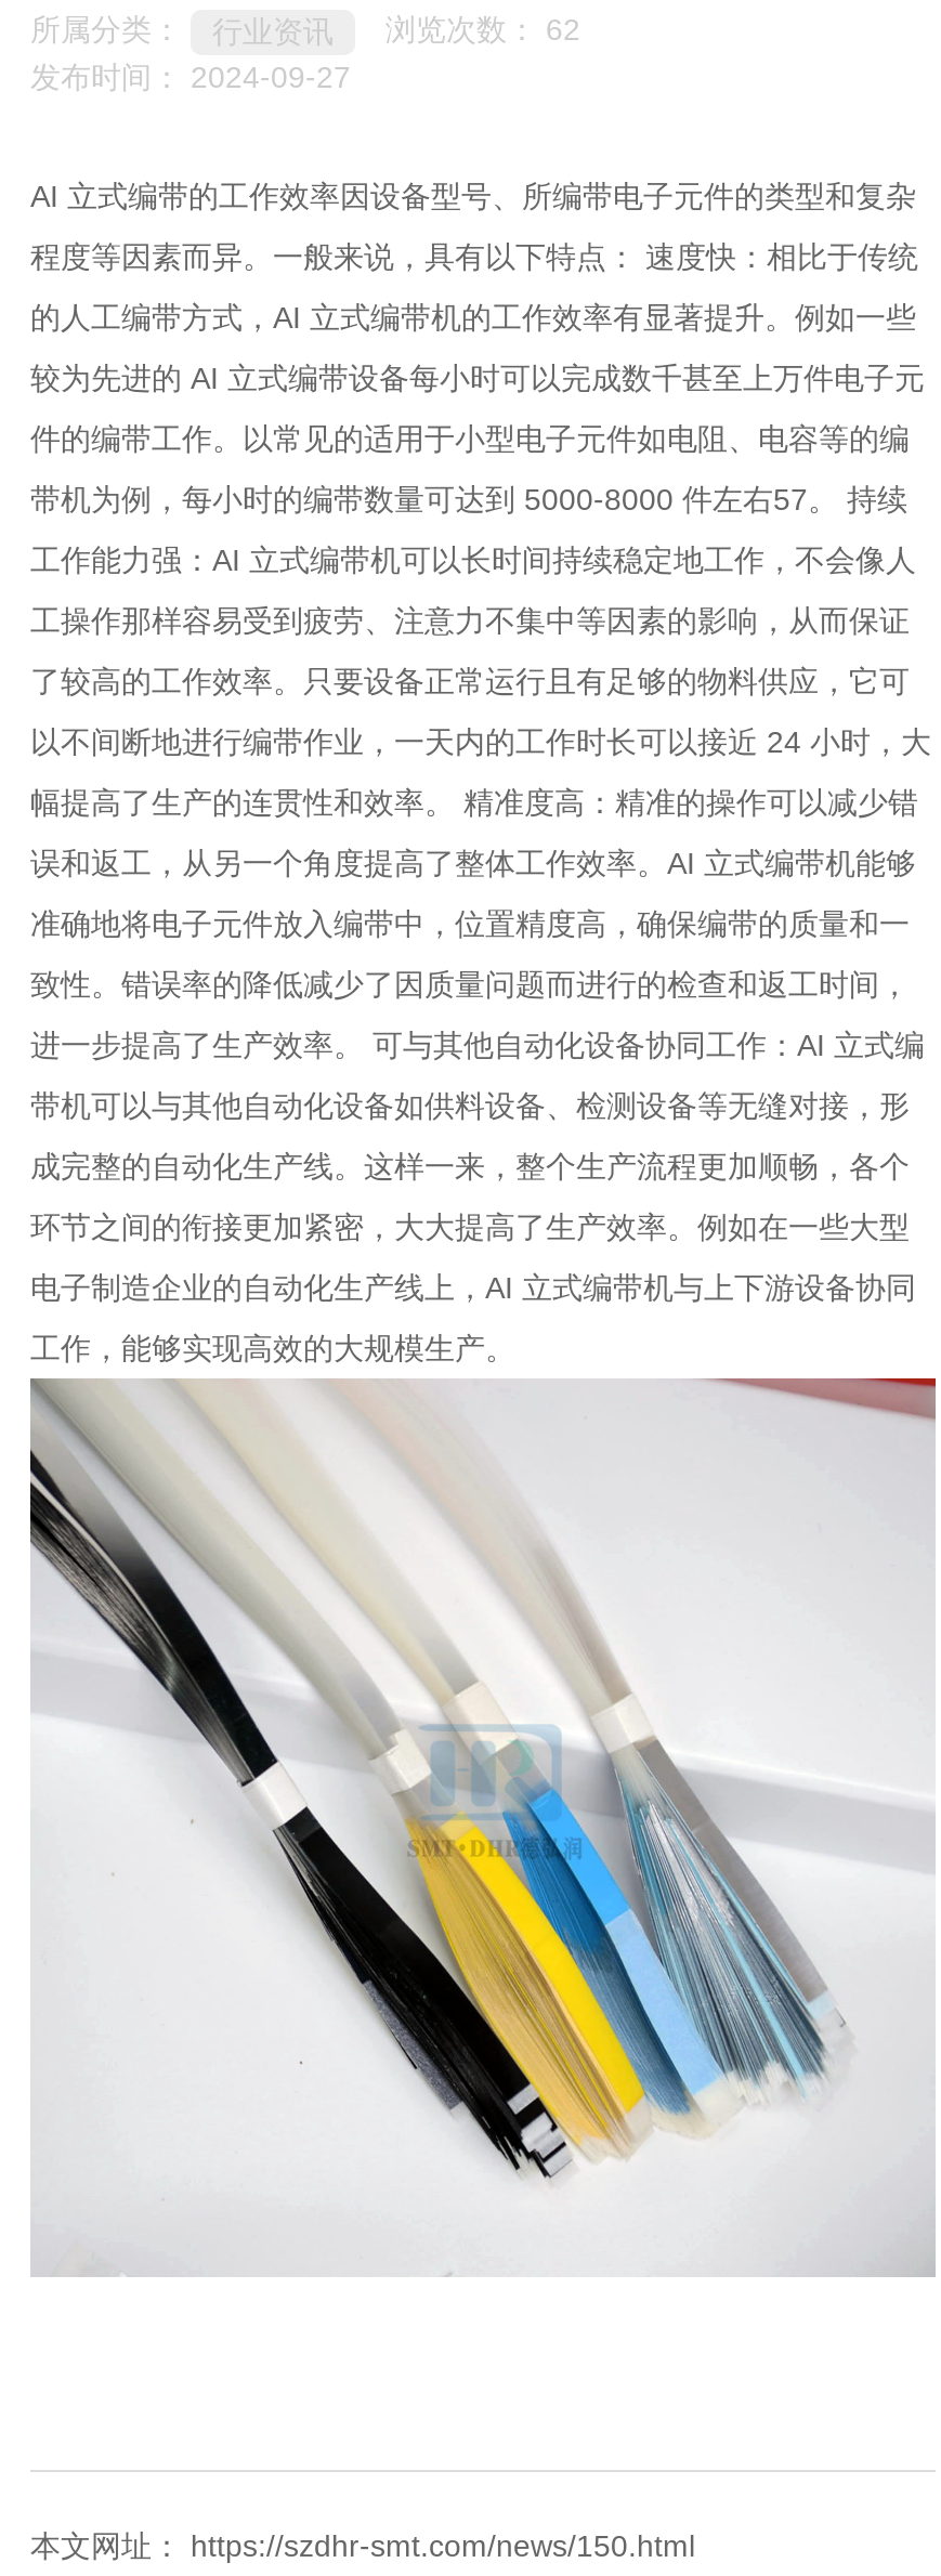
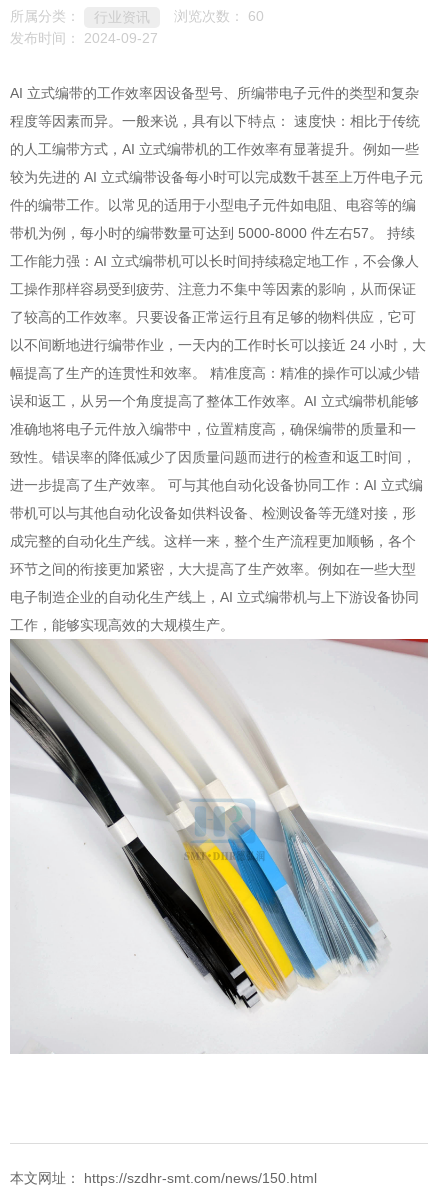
[385,12,580,47] 浏览次数：62 -> [174,8,264,24] 浏览次数：60

